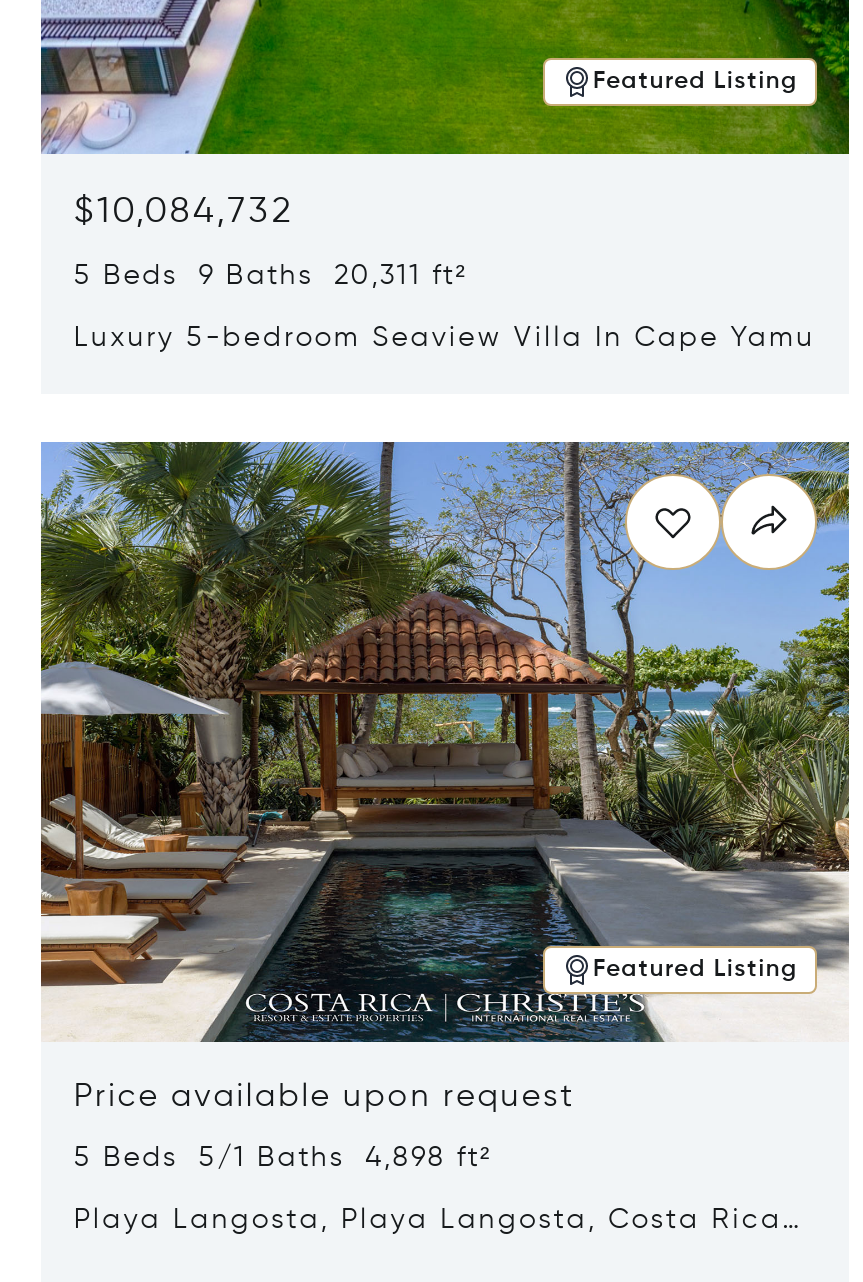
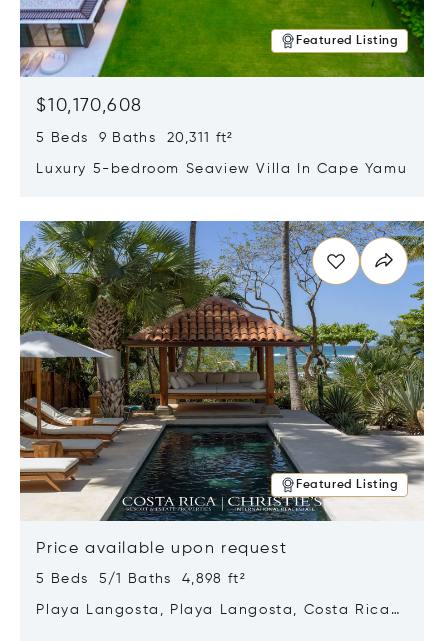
[74,194,293,230] $10,084,732 -> [36,97,143,115] $10,170,608

